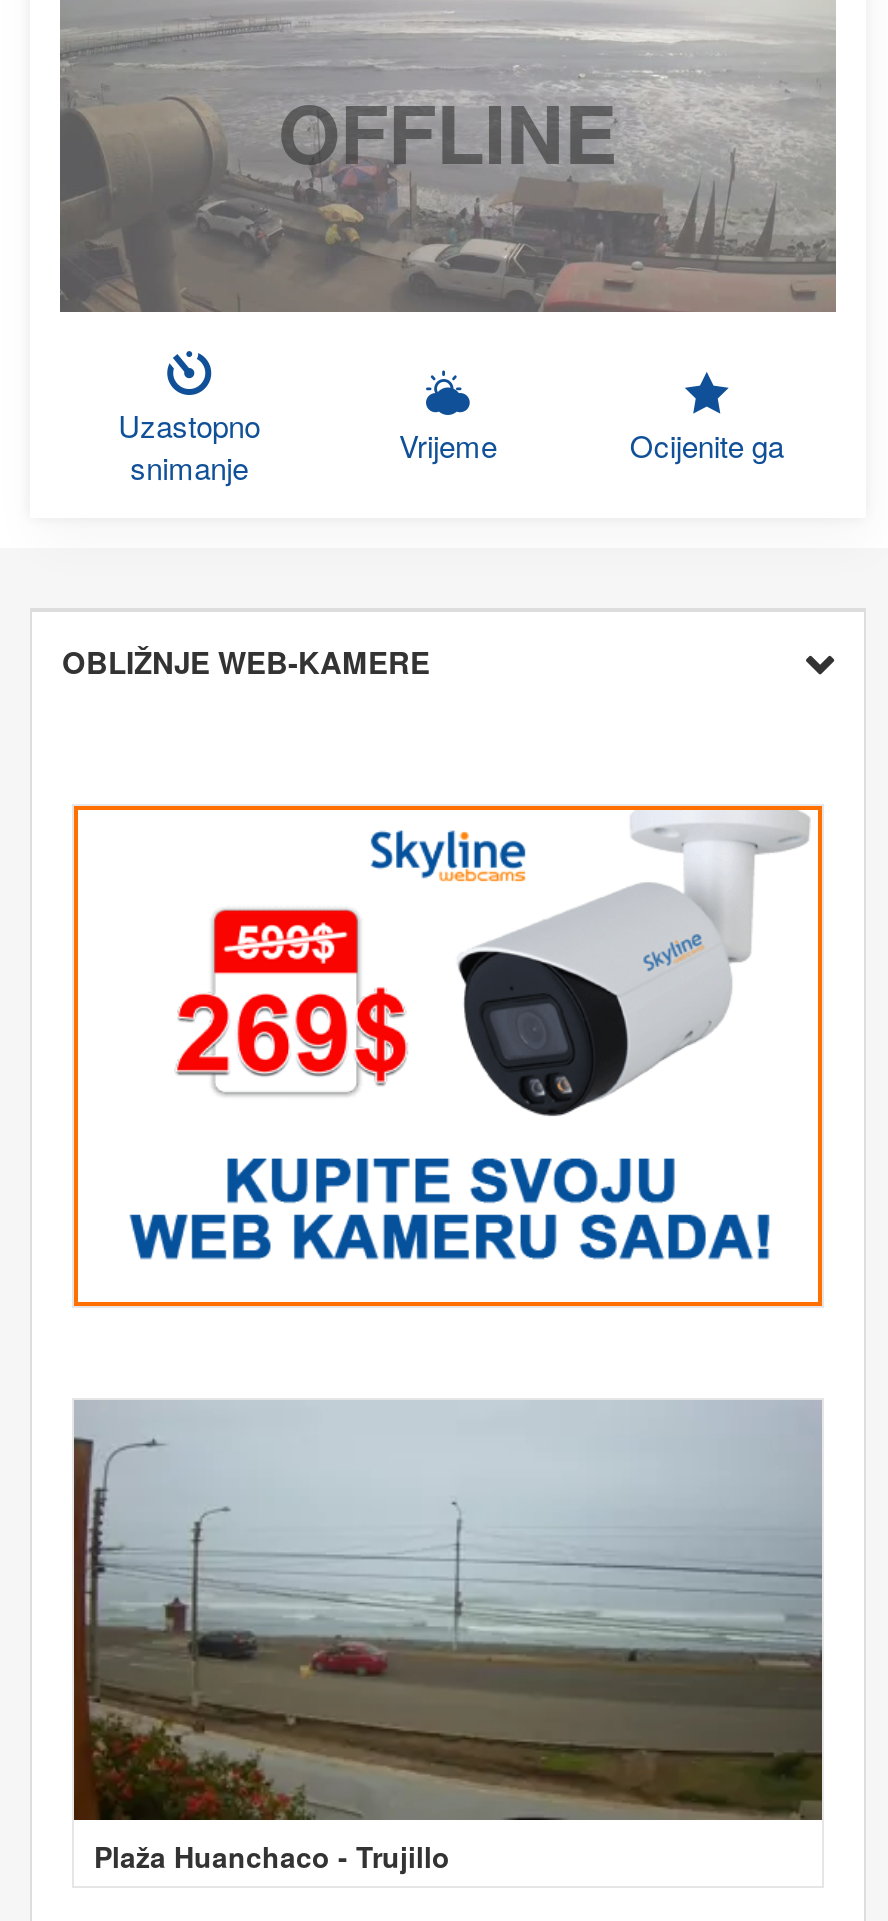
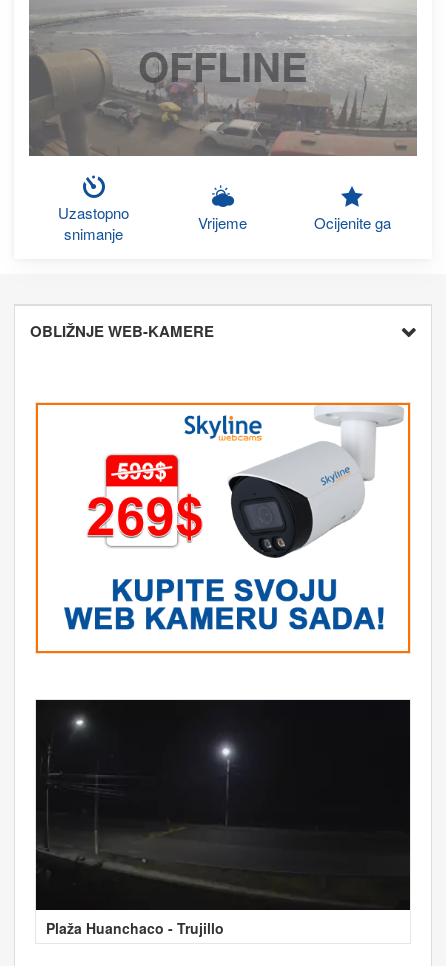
[74,1400,824,1822] [image] -> [35,699,411,911] [image]

